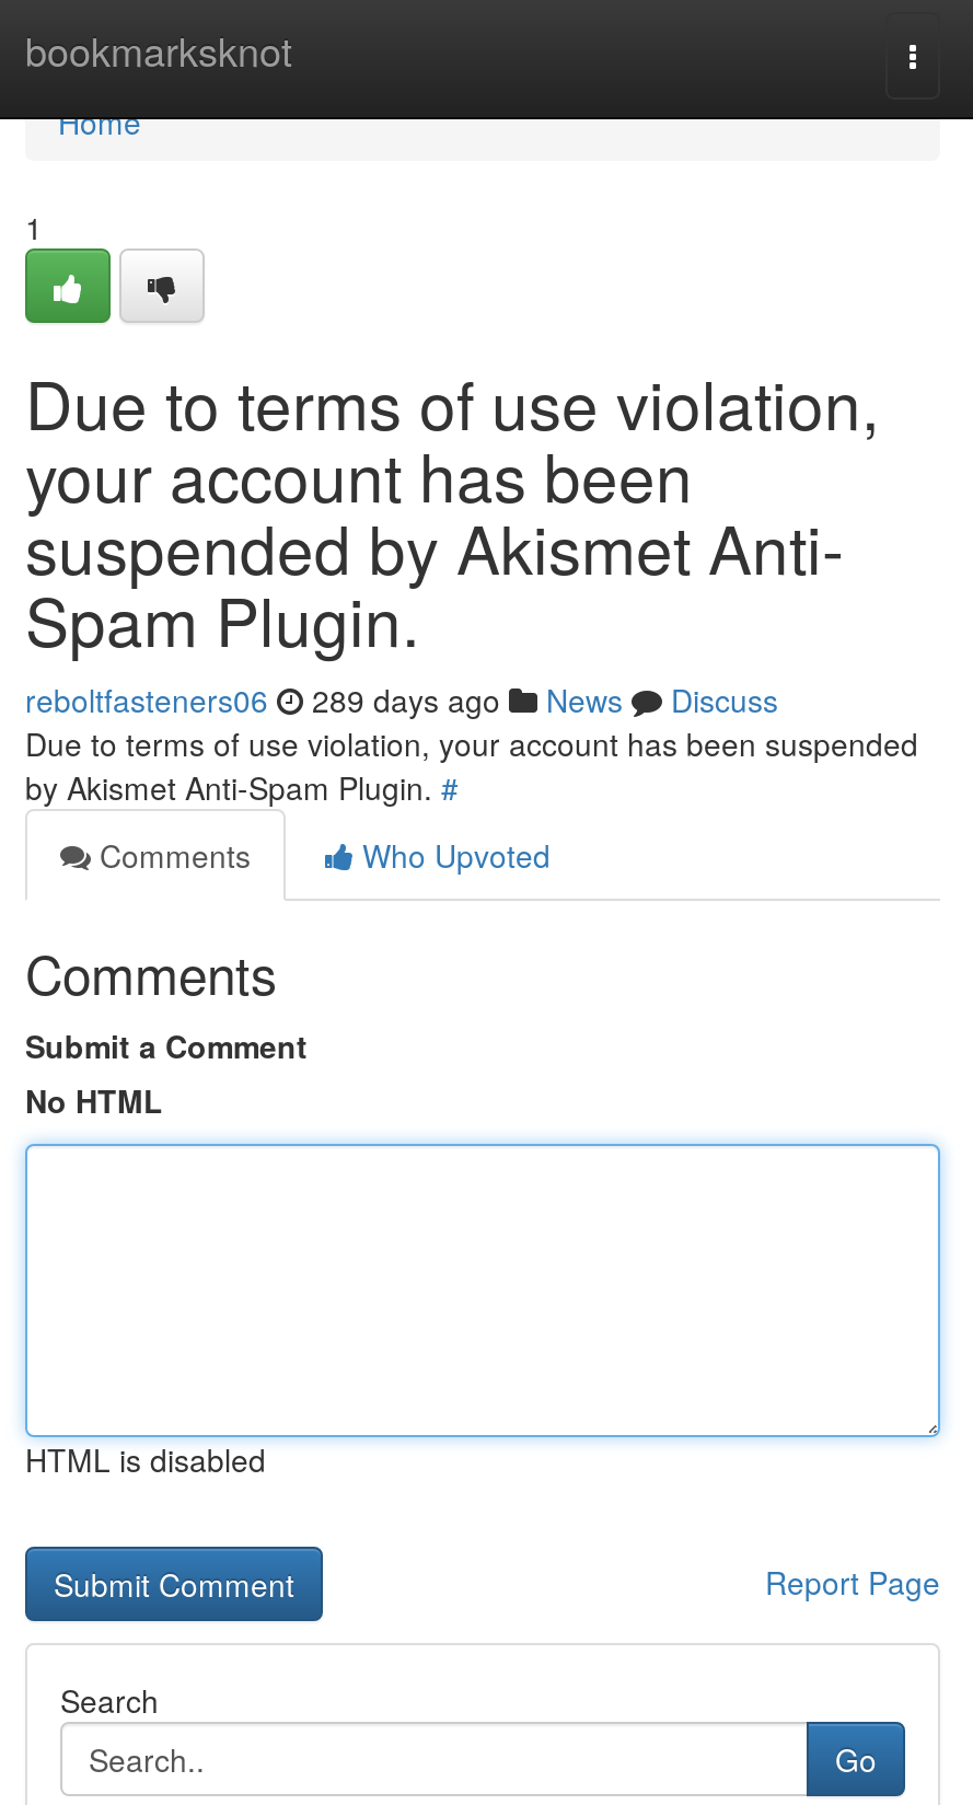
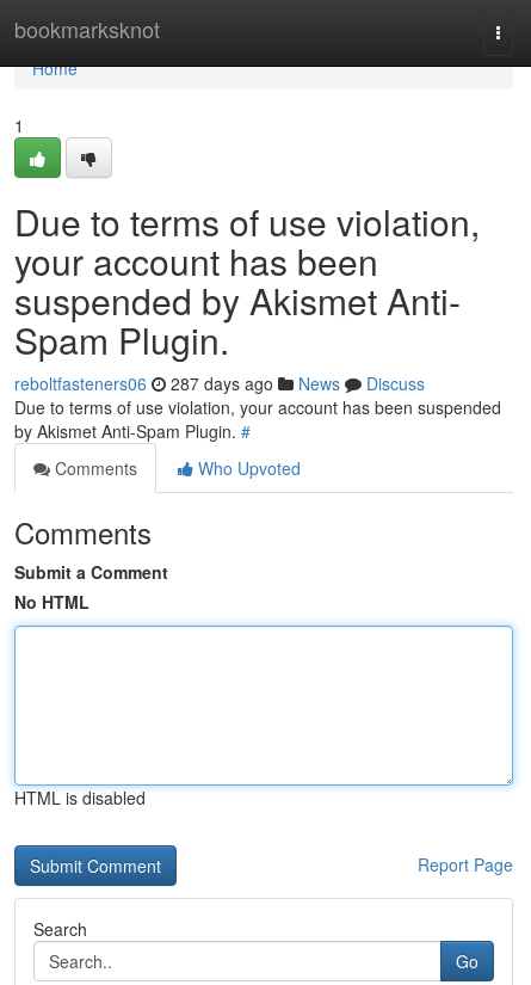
[25,678,778,721] reboltfasteners06 289 days ago News Discuss -> [14,371,425,395] reboltfasteners06 287 days ago News Discuss

